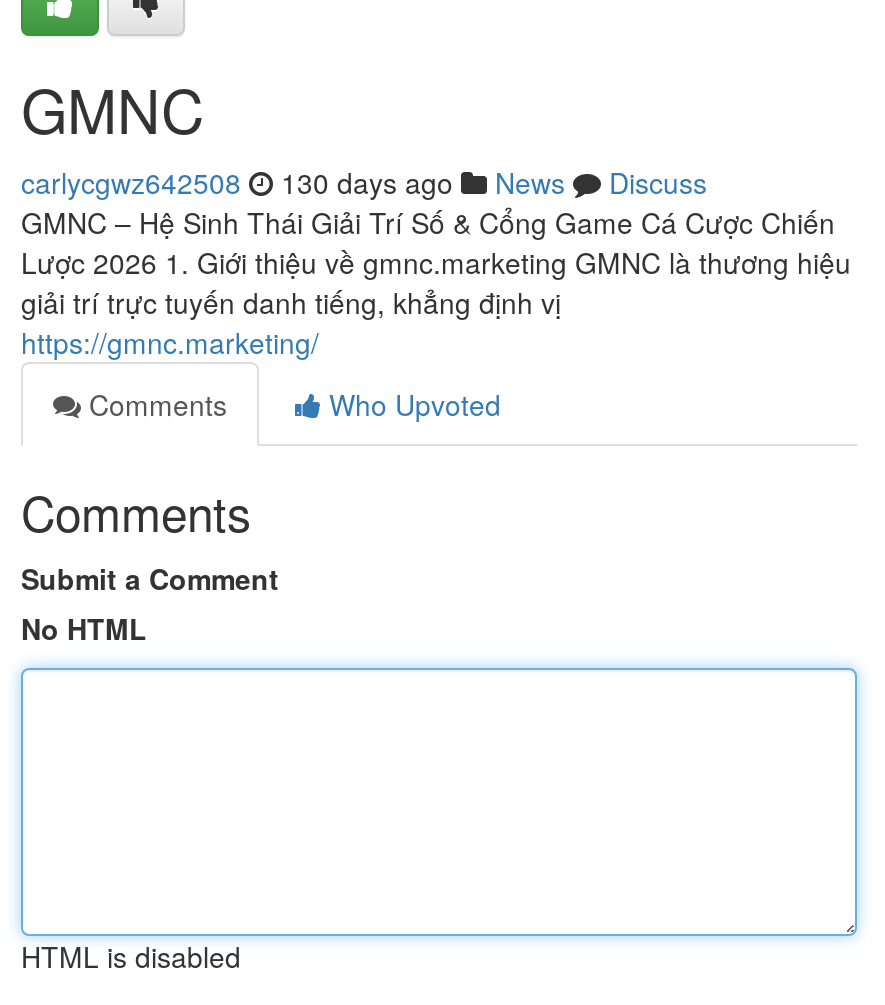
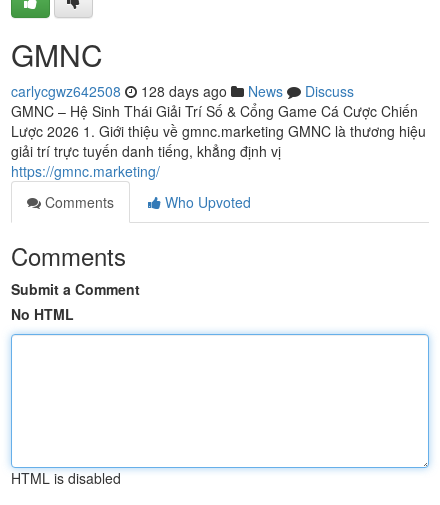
[21,162,707,202] carlycgwz642508 130 days ago News Discuss -> [11,81,354,101] carlycgwz642508 128 days ago News Discuss

